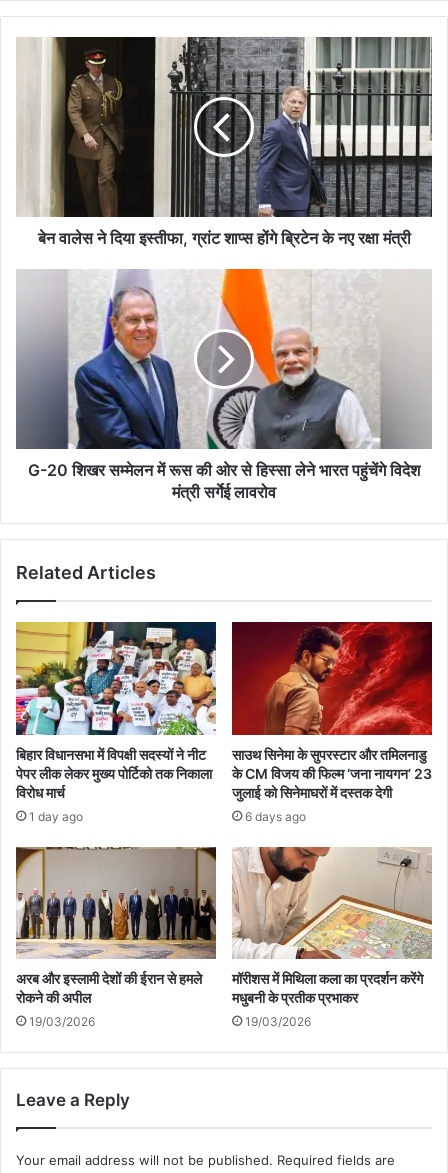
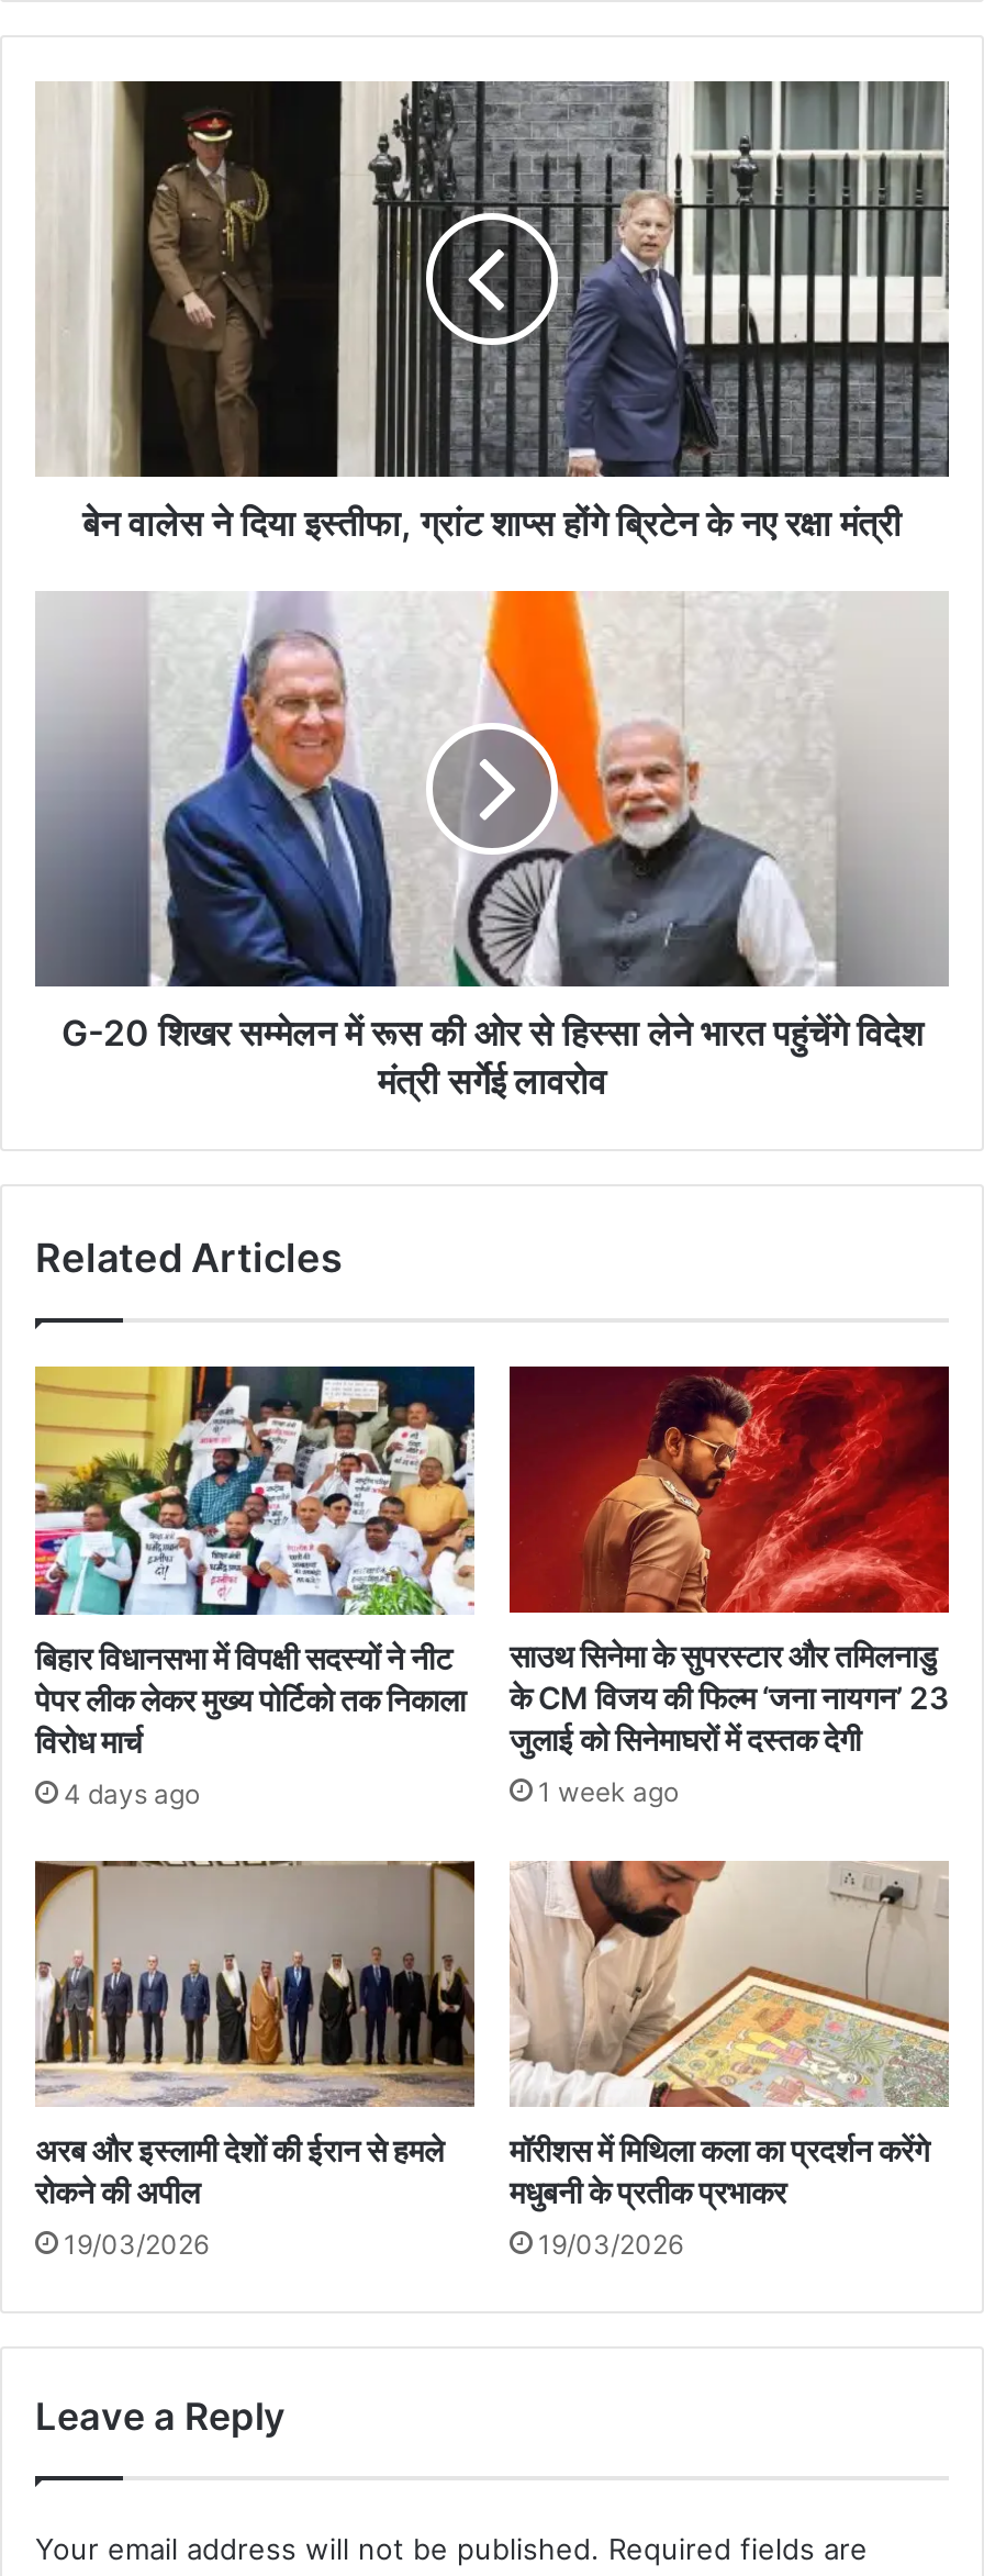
[29,809,83,824] 1 day ago -> [64,1777,200,1809] 4 days ago
[245,809,306,824] 6 days ago -> [538,1775,679,1808] 1 week ago

